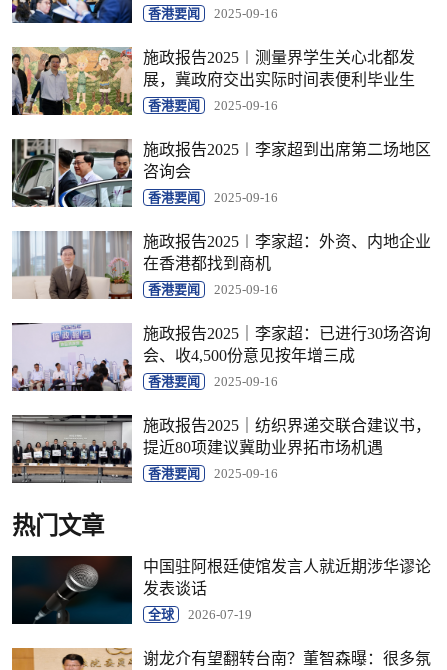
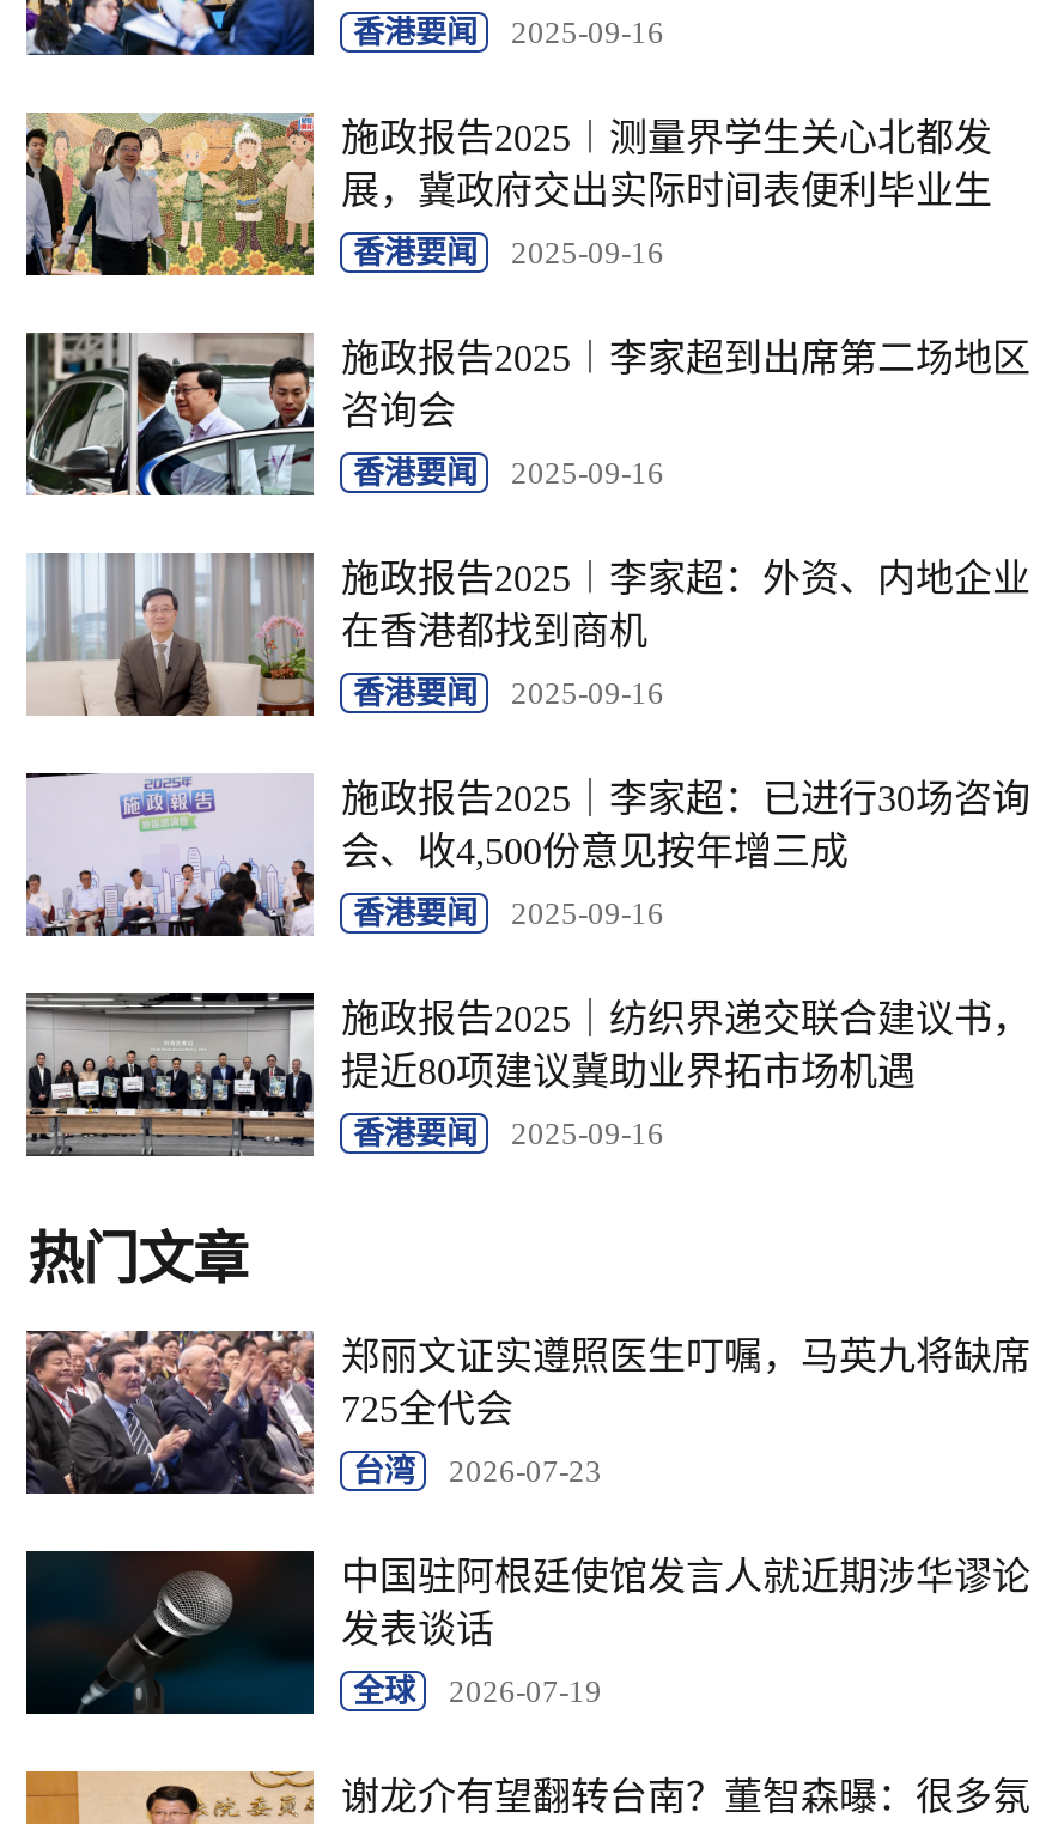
none -> [24,1329,1030,1496] [image] | 郑丽文证实遵照医生叮嘱，马英九将缺席 | 725全代会 | 台湾 | 2026-07-23

